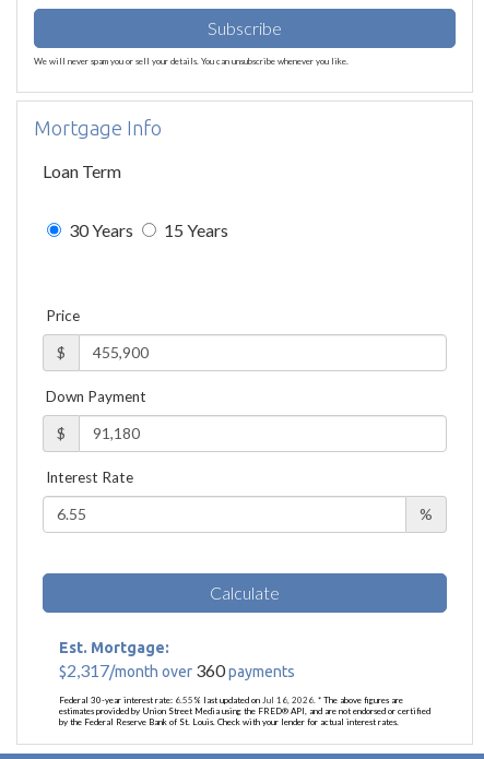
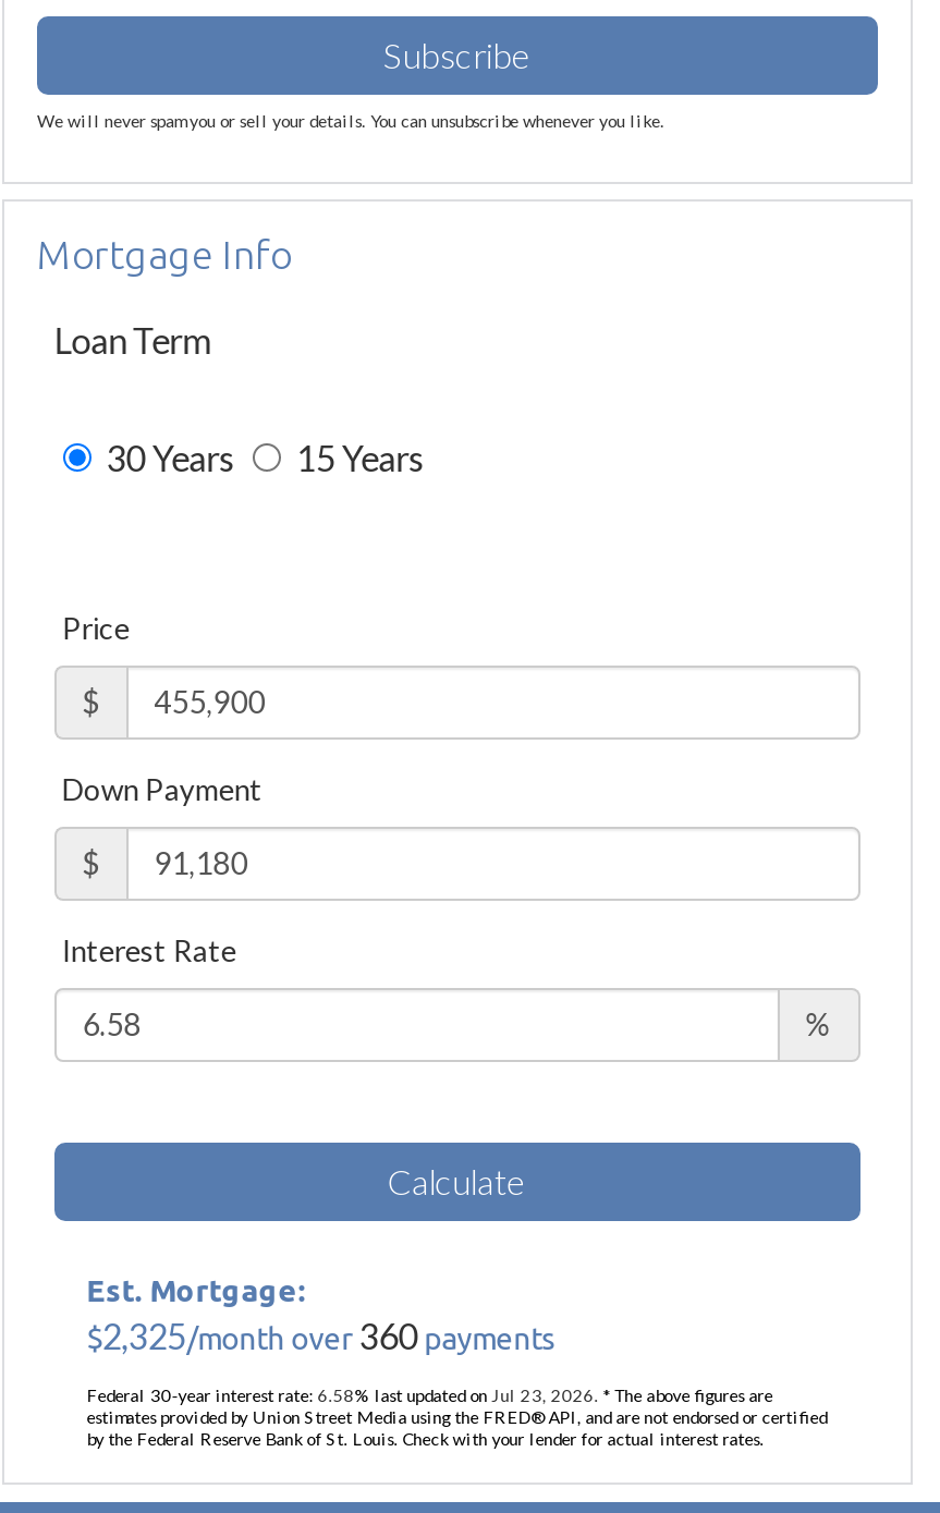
[59,659,295,680] $2,317/month over 360 payments -> [86,1314,557,1355] $2,325/month over 360 payments
[59,694,403,705] Federal 30-year interest rate: 6.55% last updated on Jul 16, 2026. * The above figures are -> [86,1384,773,1405] Federal 30-year interest rate: 6.58% last updated on Jul 23, 2026. * The above figures are

